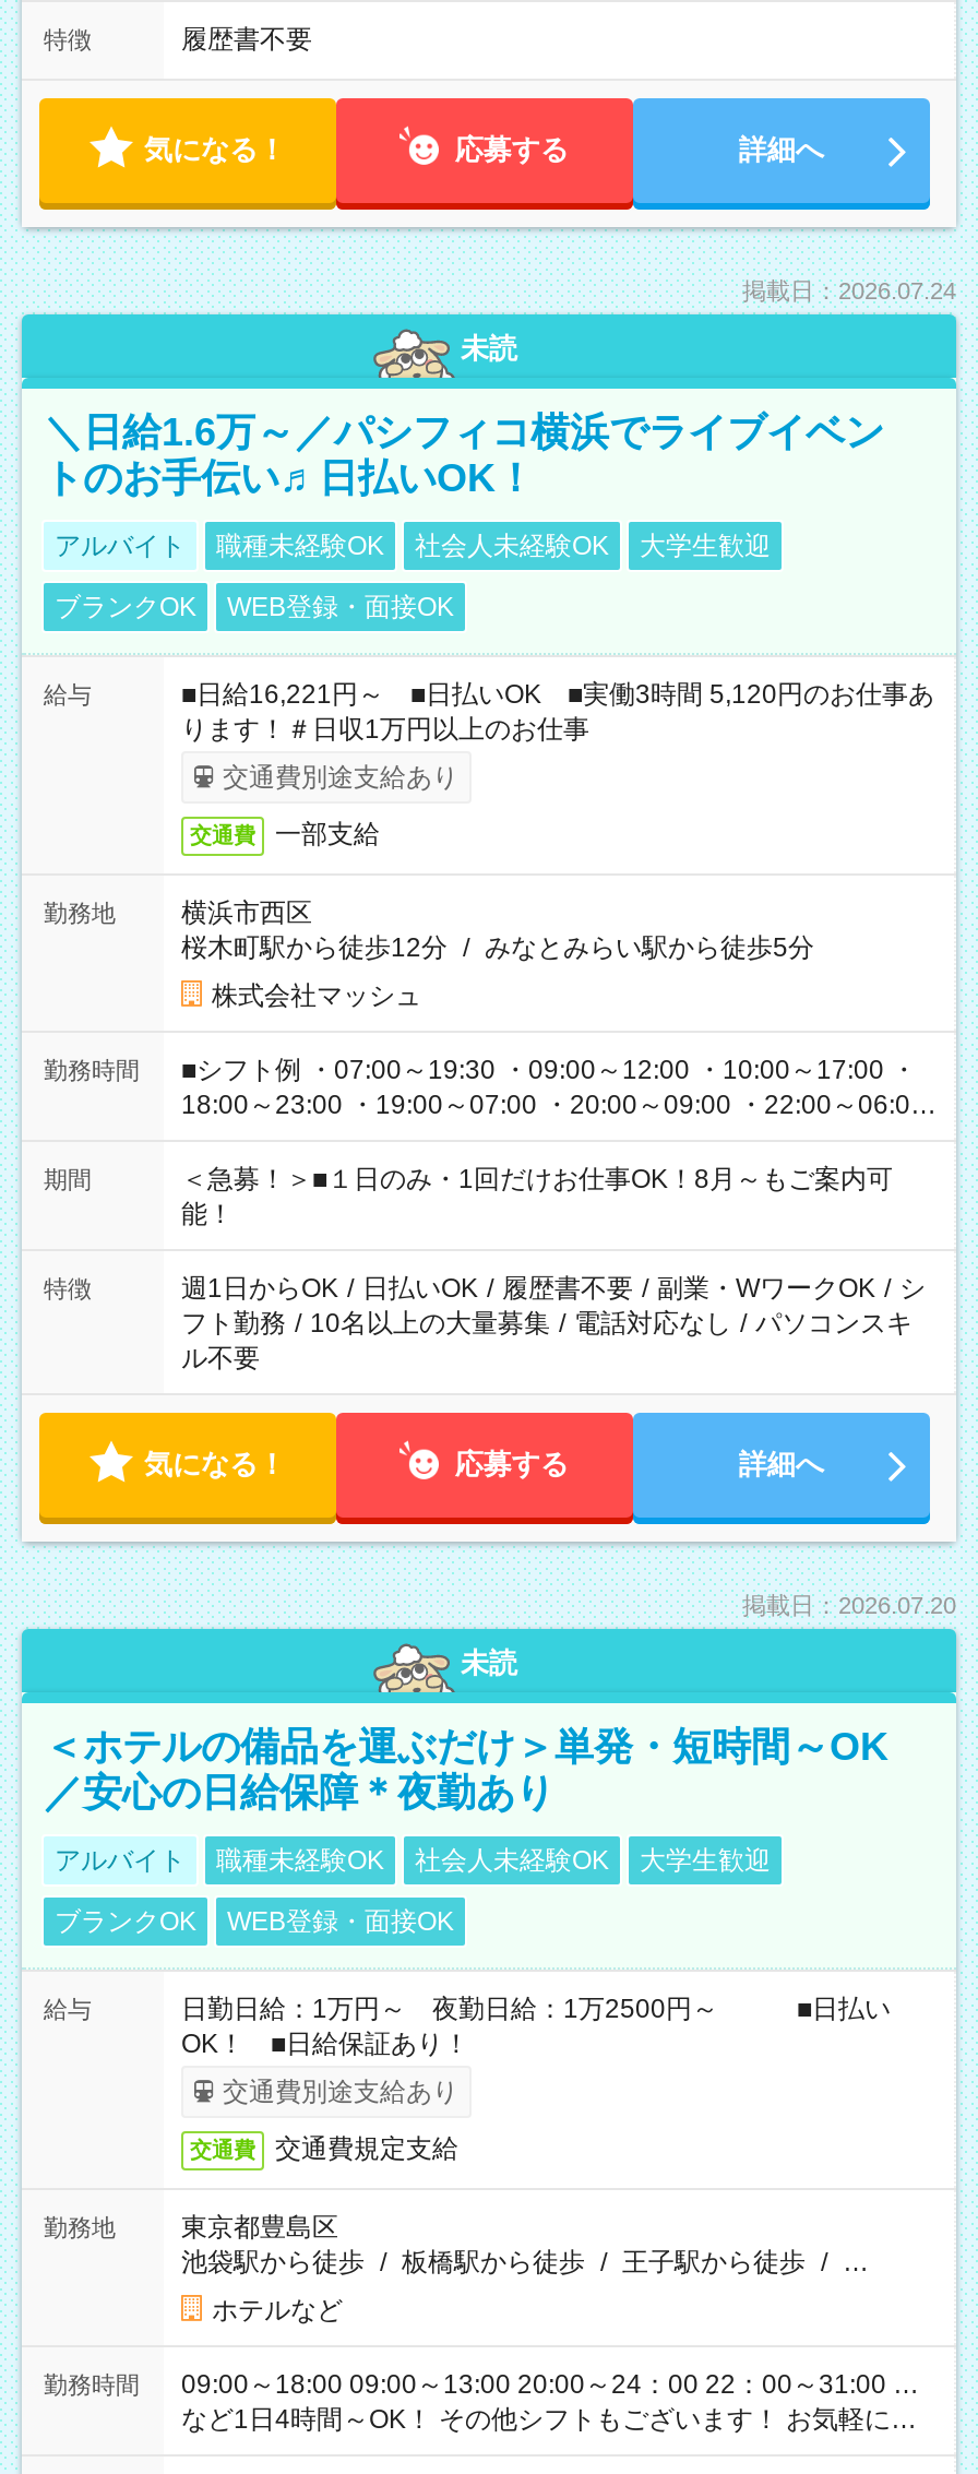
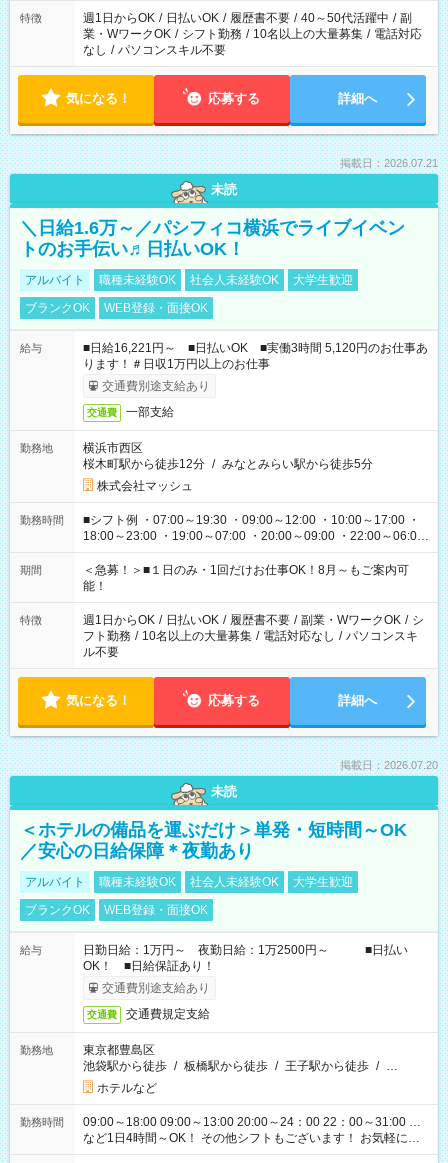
[181,24,312,55] 履歴書不要 -> [83,11,422,57] 週1日からOK / 日払いOK / 履歴書不要 / 40～50代活躍中 / 副 | 業・WワークOK / シフト勤務 / 10名以上の大量募集 / 電話対応 | なし / パソコンスキル不要
[742,277,956,304] 掲載日：2026.07.24 -> [340,157,438,169] 掲載日：2026.07.21

